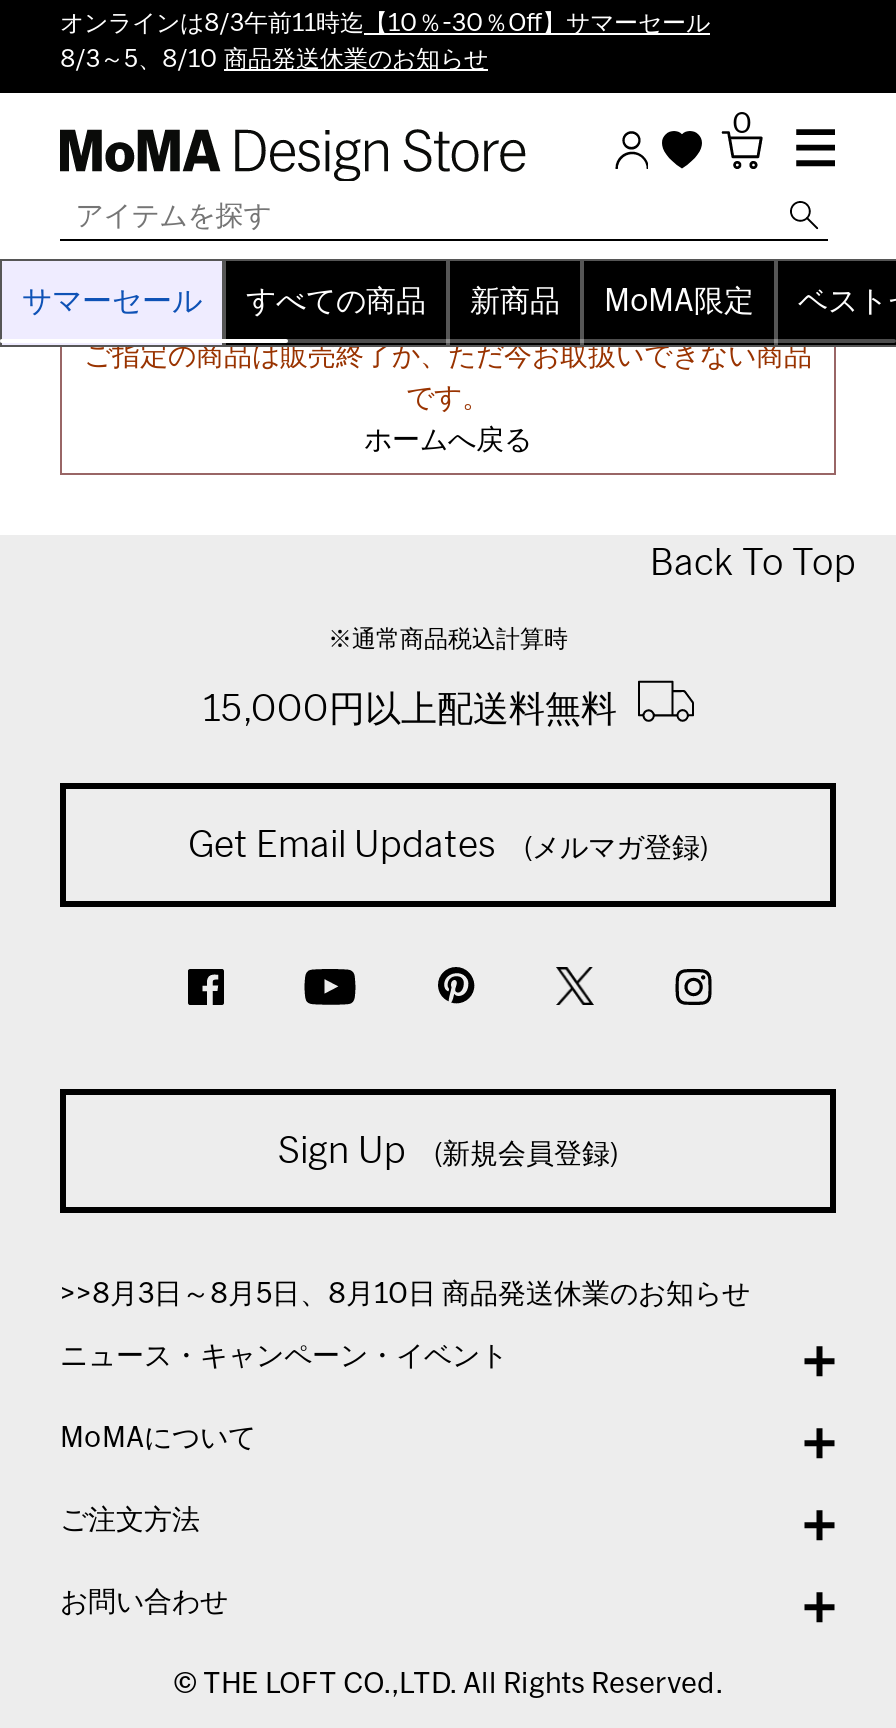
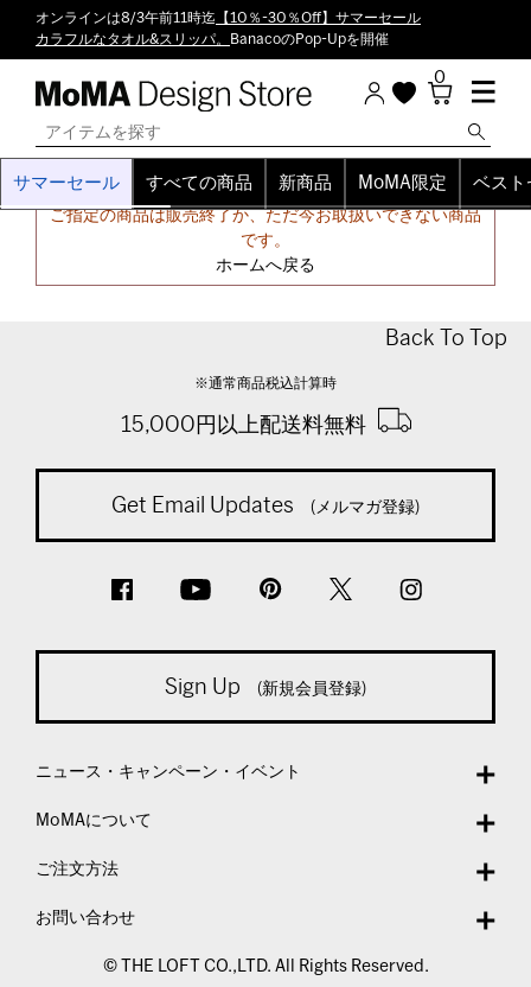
[60,47,488,71] 8/3～5、8/10商品発送休業のお知らせ -> [36,32,389,46] カラフルなタオル&スリッパ。BanacoのPop-Upを開催
[60,1281,750,1309] >>8月3日～8月5日、8月10日 商品発送休業のお知らせ -> none

